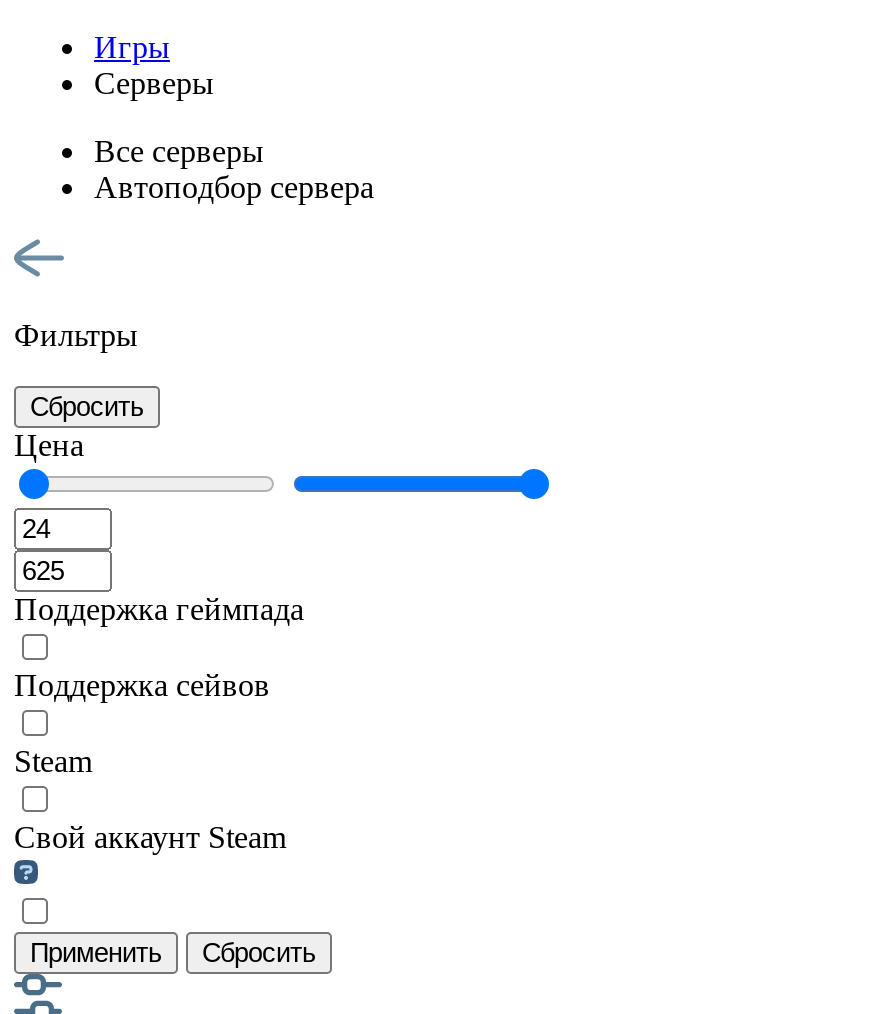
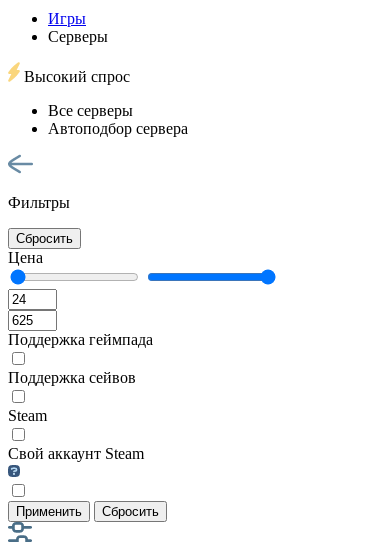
none -> [20,68,130,85] Высокий спрос

